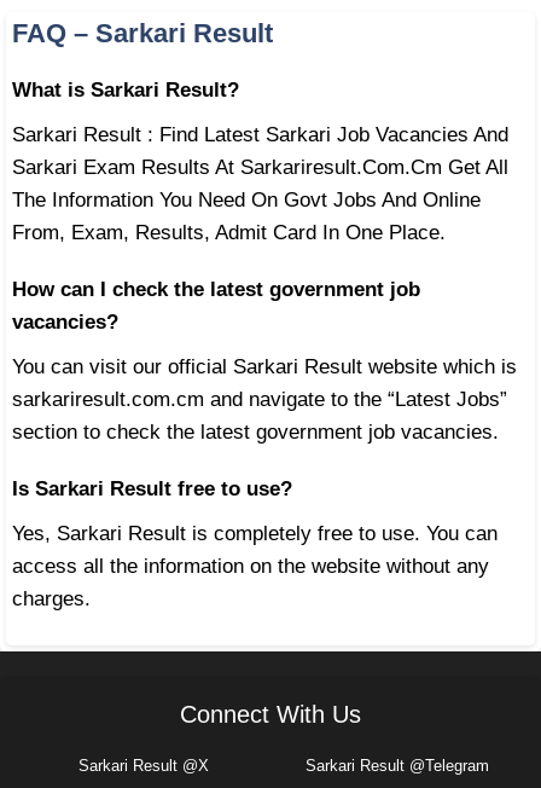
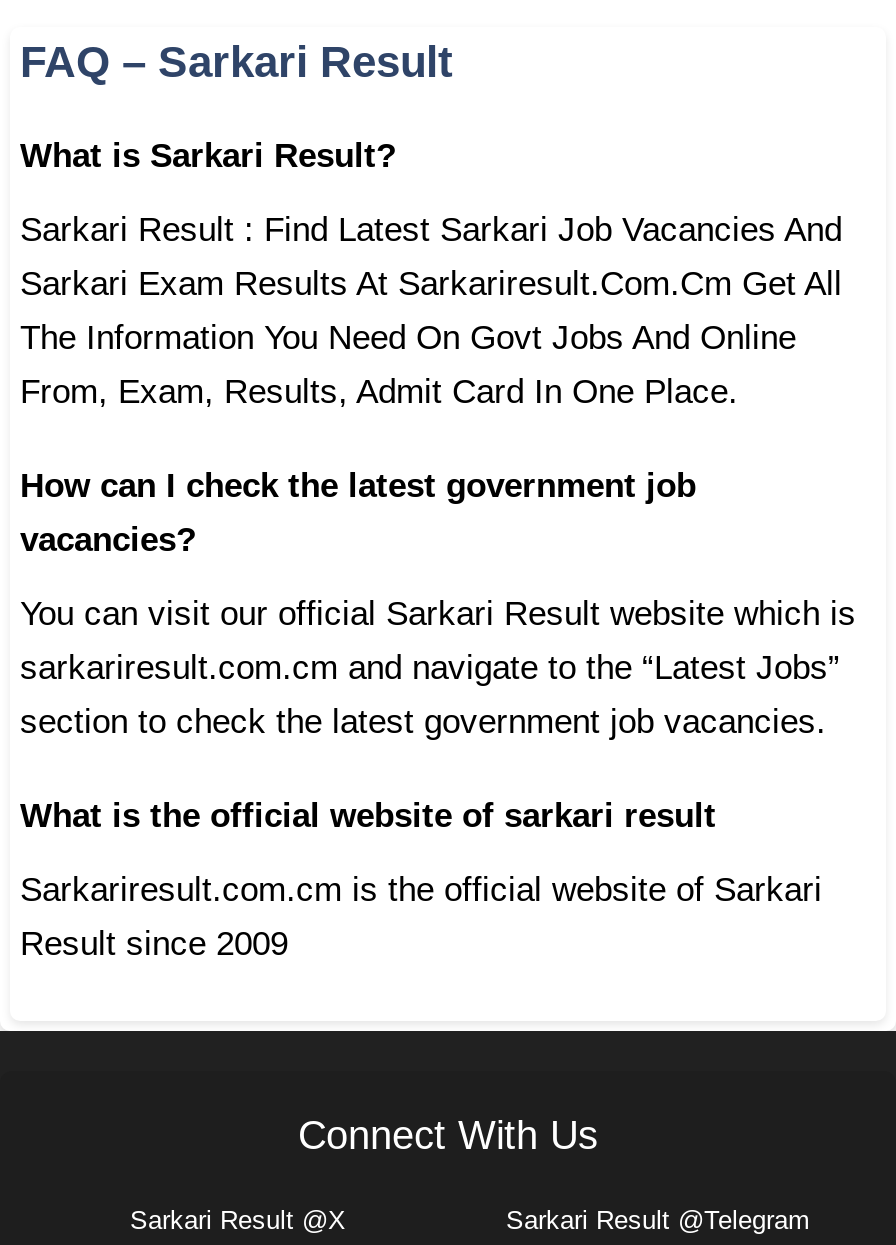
[12,477,292,500] Is Sarkari Result free to use? -> [20,797,716,835] What is the official website of sarkari result
[12,522,498,610] Yes, Sarkari Result is completely free to use. You can | access all the information on the website without any | charges. -> [20,871,822,963] Sarkariresult.com.cm is the official website of Sarkari | Result since 2009

